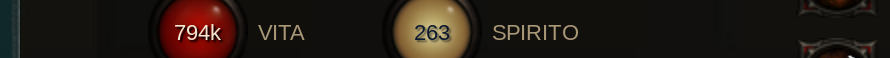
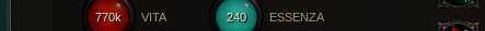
[174,20,580,44] 263 | SPIRITO | 794k -> [95,11,324,24] 240 | ESSENZA | 770k

